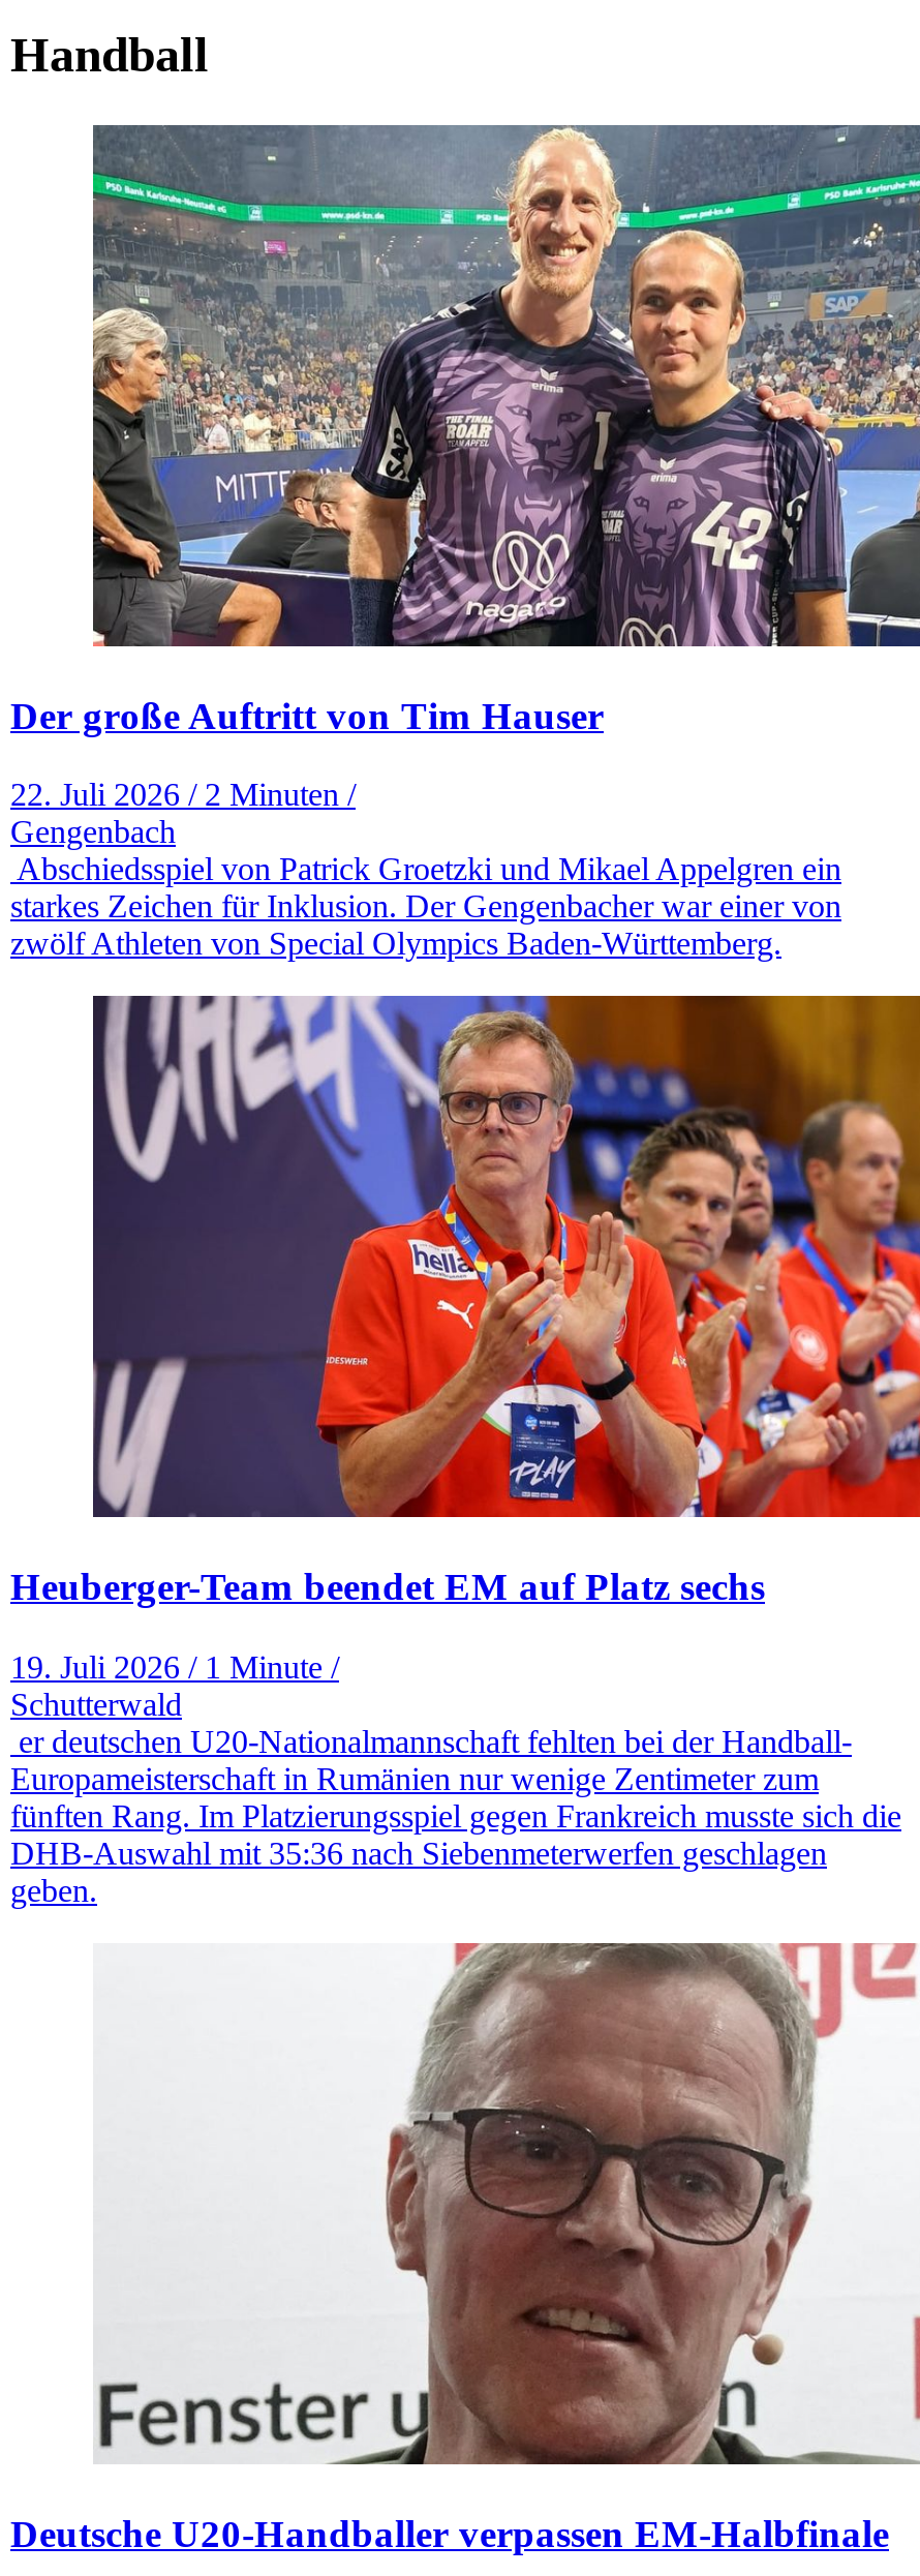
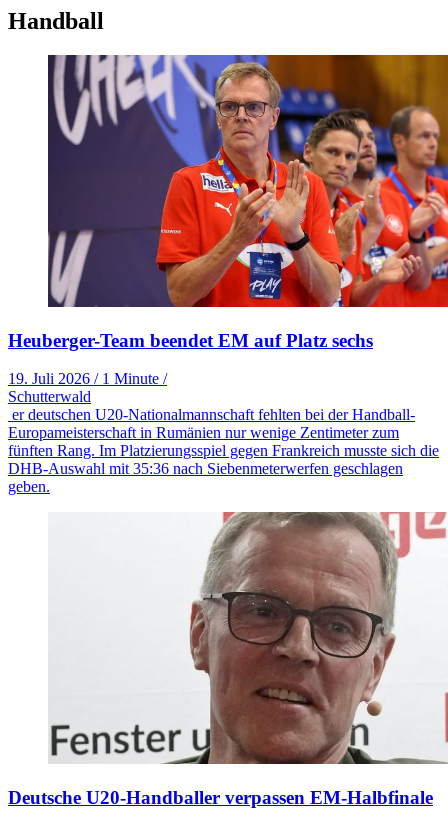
[10,123,914,962] [image] | Der große Auftritt von Tim Hauser | 22. Juli 2026 / 2 Minuten / | Gengenbach | Abschiedsspiel von Patrick Groetzki und Mikael Appelgren ein | starkes Zeichen für Inklusion. Der Gengenbacher war einer von | zwölf Athleten von Special Olympics Baden-Württemberg. -> none

